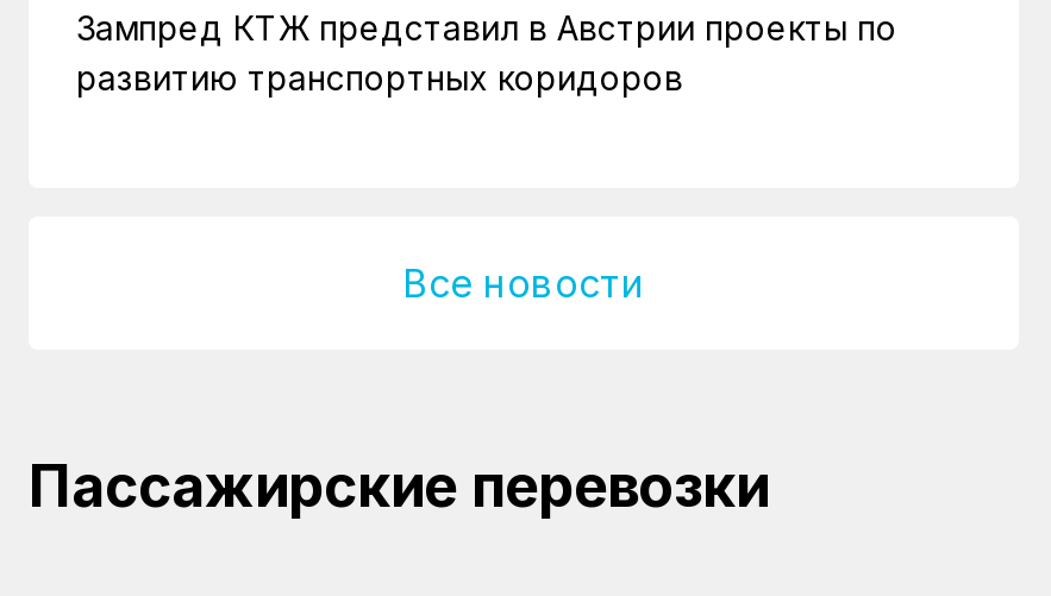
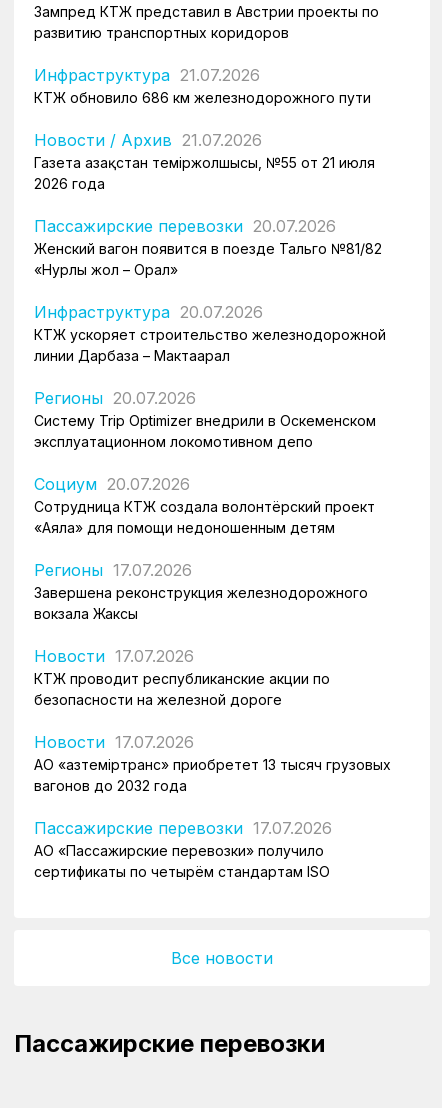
none -> [34,65,391,880] Инфраструктура 21.07.2026 | КТЖ обновило 686 км железнодорожного пути | Новости / Архив 21.07.2026 | Газета Қазақстан теміржолшысы, №55 от 21 июля | 2026 года | Пассажирские перевозки 20.07.2026 | Женский вагон появится в поезде Тальго №81/82 | «Нурлы жол – Орал» | Инфраструктура 20.07.2026 | КТЖ ускоряет строительство железнодорожной | линии Дарбаза – Мактаарал | Регионы 20.07.2026 | Систему Trip Optimizer внедрили в Оскеменском | эксплуатационном локомотивном депо | Социум 20.07.2026 | Сотрудница КТЖ создала волонтёрский проект | «Аяла» для помощи недоношенным детям | Регионы 17.07.2026 | Завершена реконструкция железнодорожного | вокзала Жаксы | Новости 17.07.2026 | КТЖ проводит республиканские акции по | безопасности на железной дороге | Новости 17.07.2026 | АО «Қазтеміртранс» приобретет 13 тысяч грузовых | вагонов до 2032 года | Пассажирские перевозки 17.07.2026 | АО «Пассажирские перевозки» получило | сертификаты по четырём стандартам ISO

